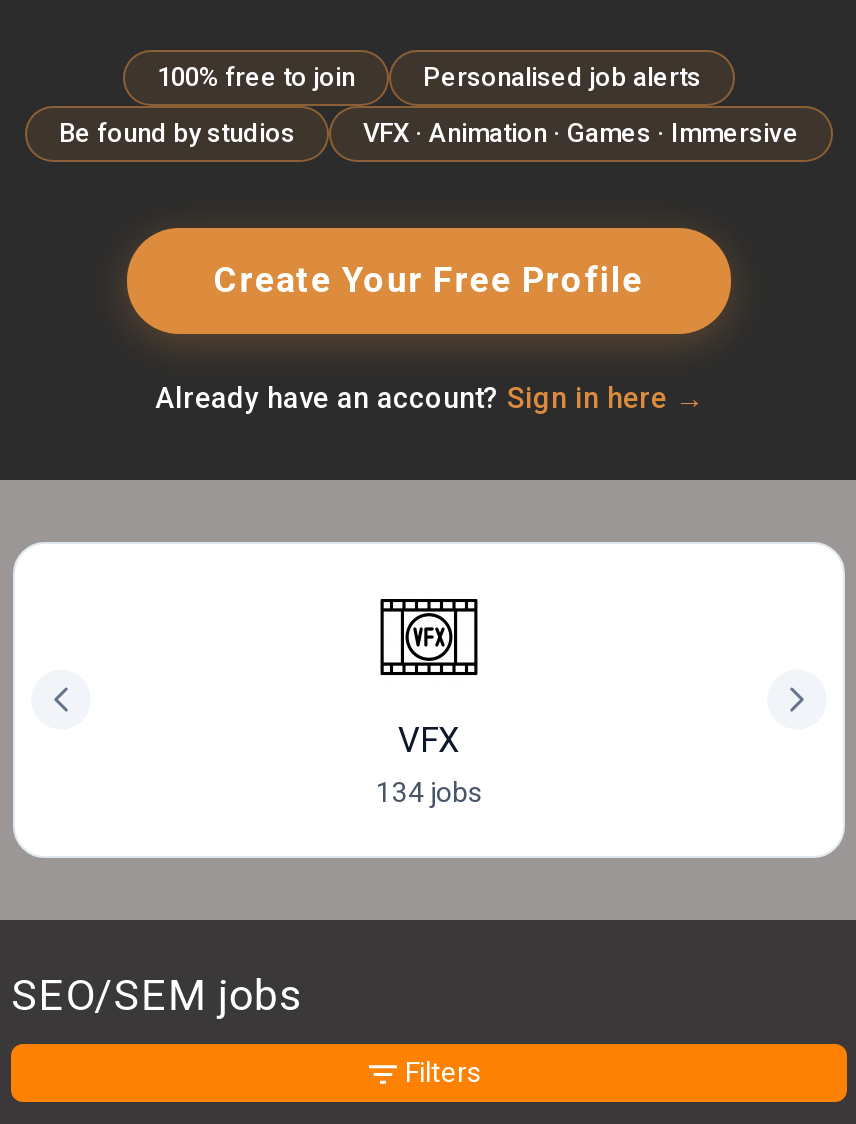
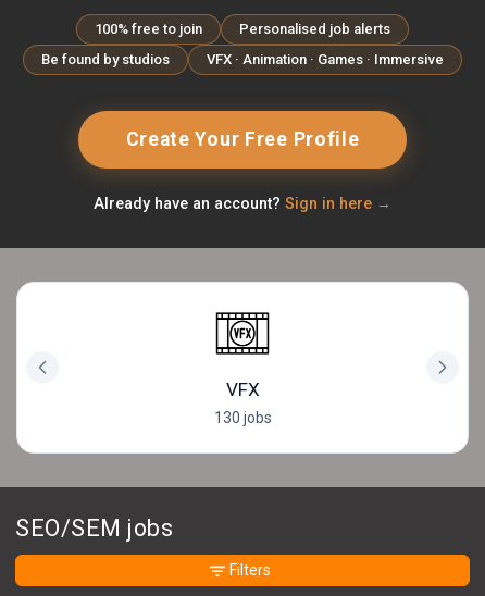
[376,775,482,807] 134 jobs -> [214,409,271,426] 130 jobs

